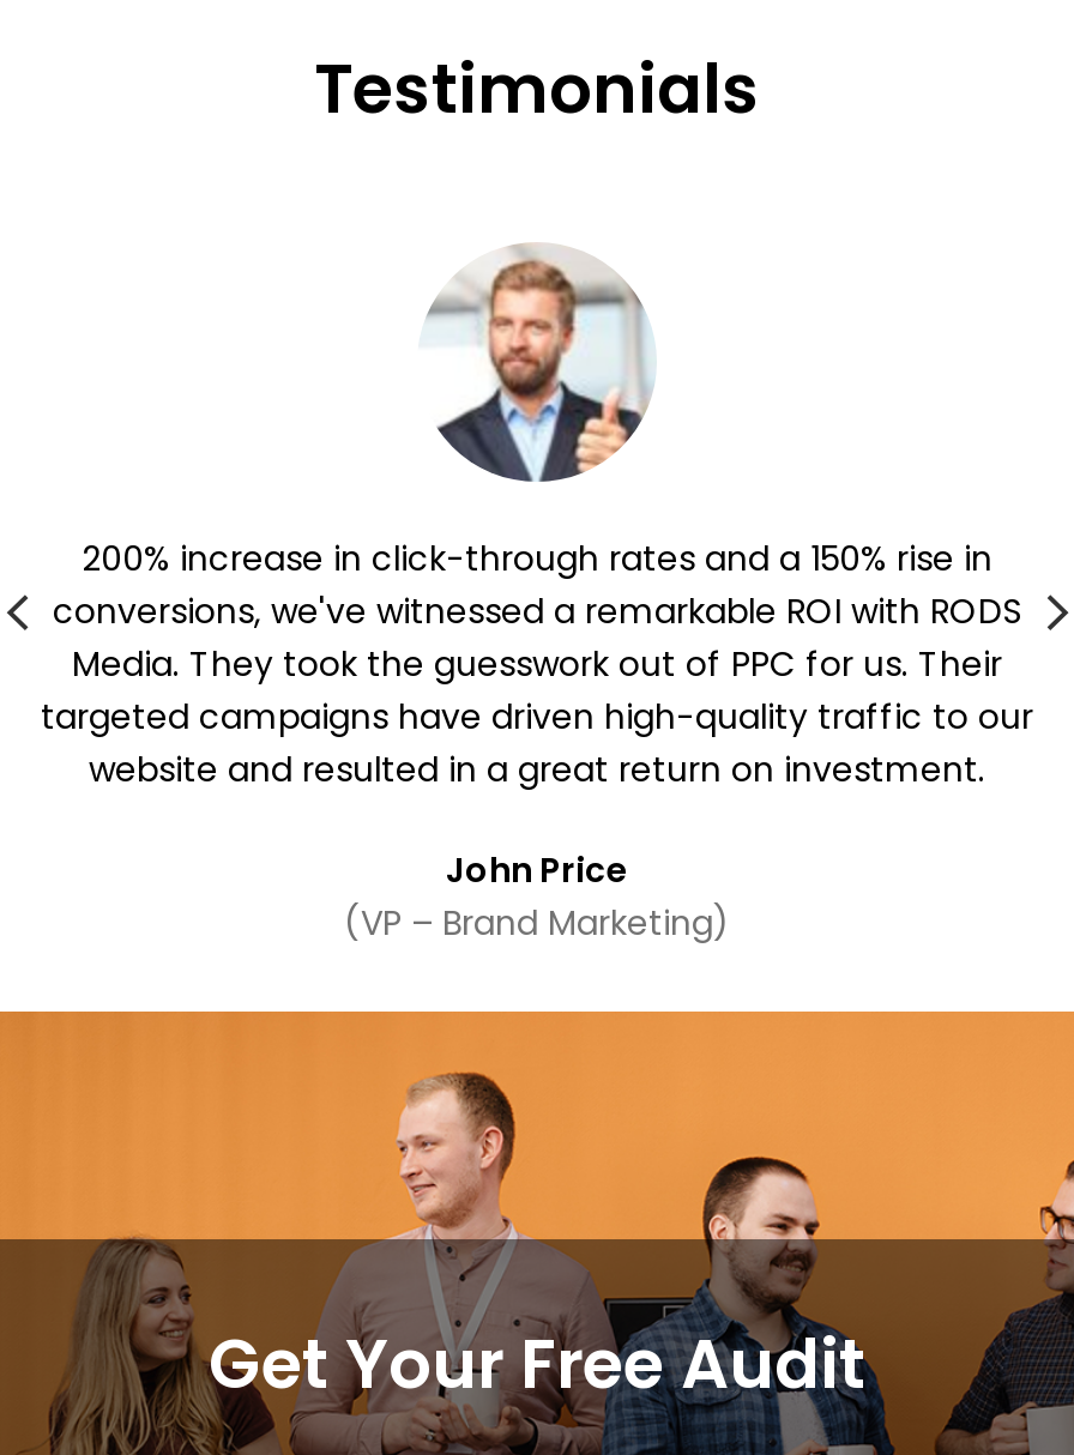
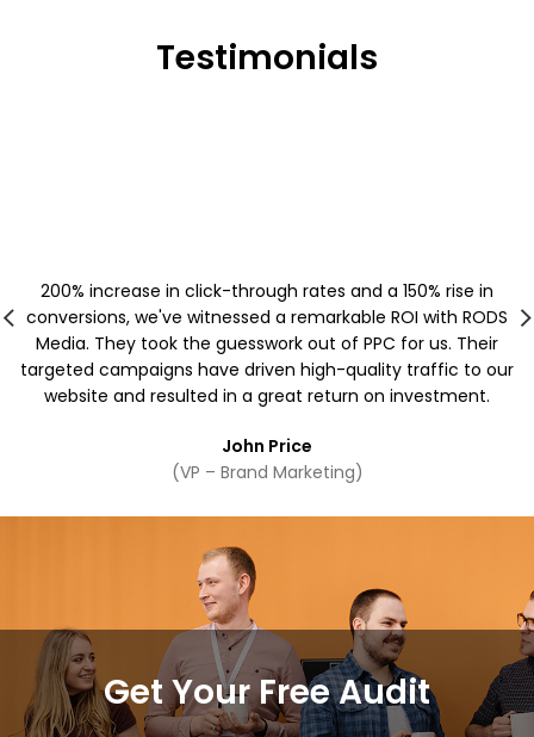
[427,242,654,484] [image] -> none

